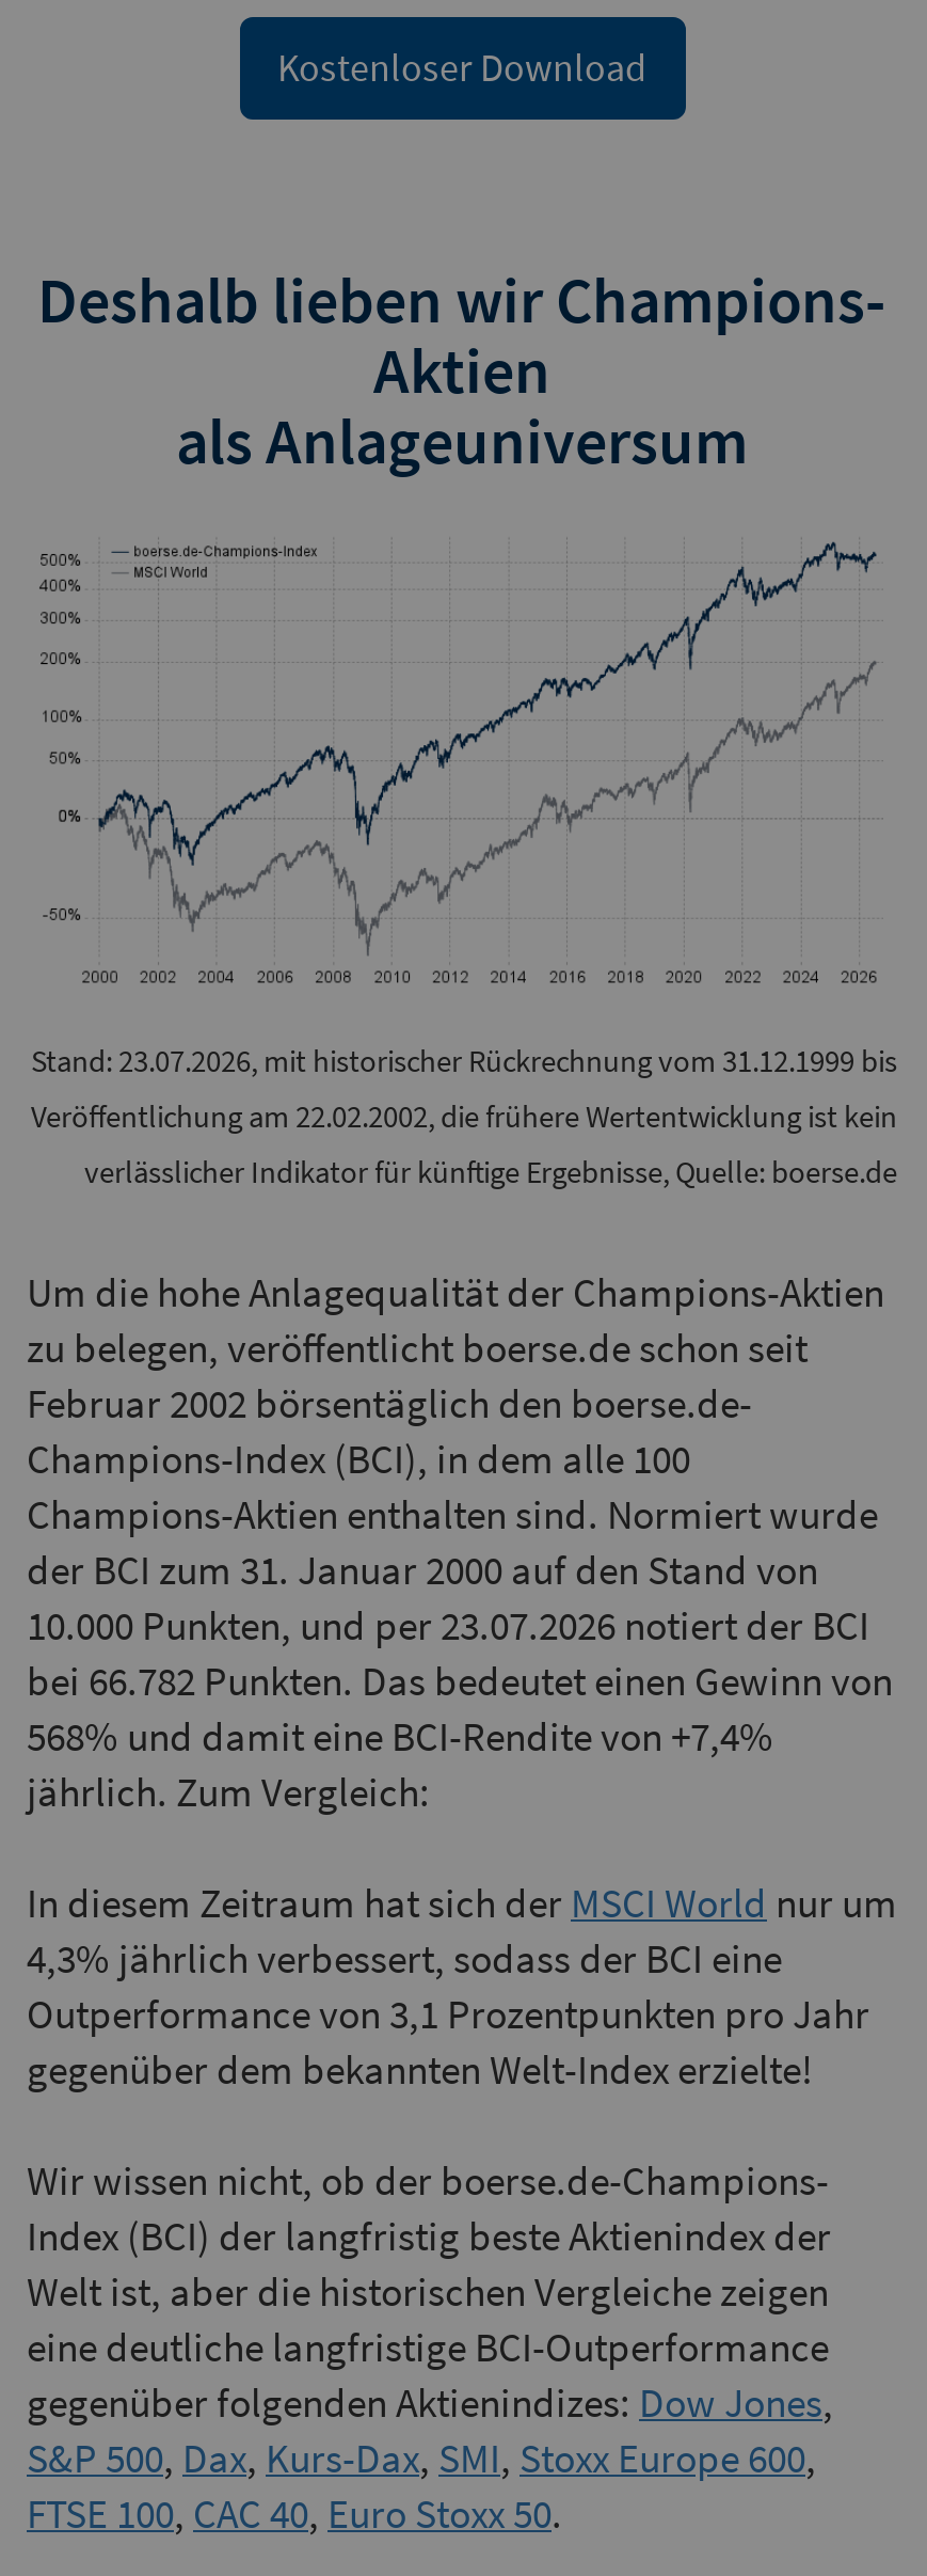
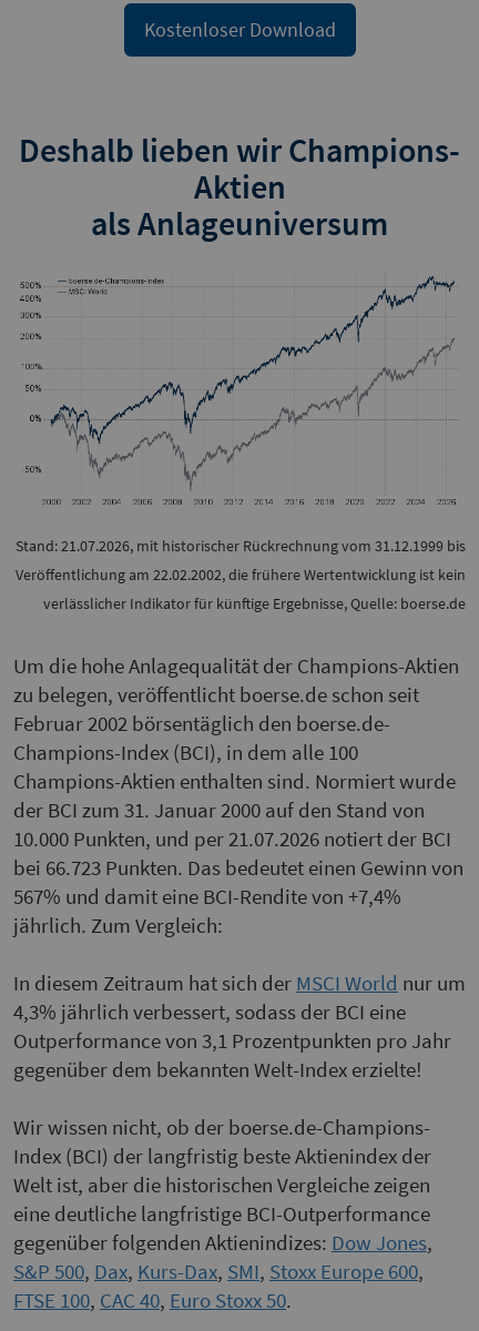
[31,1040,897,1083] Stand: 23.07.2026, mit historischer Rückrechnung vom 31.12.1999 bis -> [16,535,466,557] Stand: 21.07.2026, mit historischer Rückrechnung vom 31.12.1999 bis
[27,1600,869,1654] 10.000 Punkten, und per 23.07.2026 notiert der BCI -> [13,826,451,854] 10.000 Punkten, und per 21.07.2026 notiert der BCI
[27,1656,893,1709] bei 66.782 Punkten. Das bedeutet einen Gewinn von -> [13,855,463,882] bei 66.723 Punkten. Das bedeutet einen Gewinn von
[27,1711,773,1765] 568% und damit eine BCI-Rendite von +7,4% -> [13,883,401,911] 567% und damit eine BCI-Rendite von +7,4%

